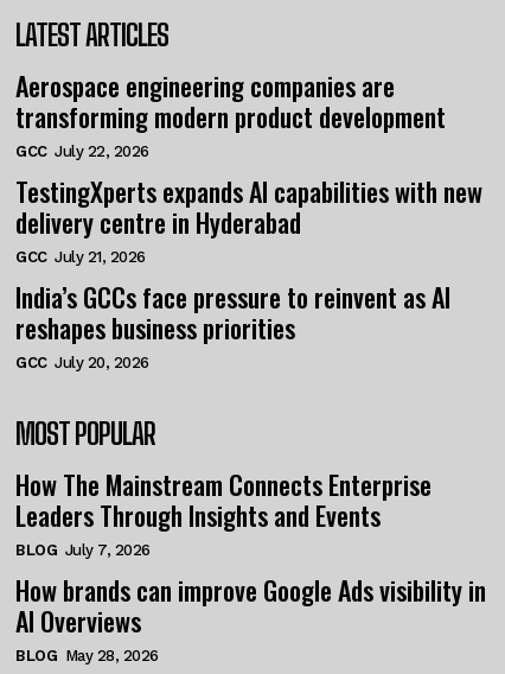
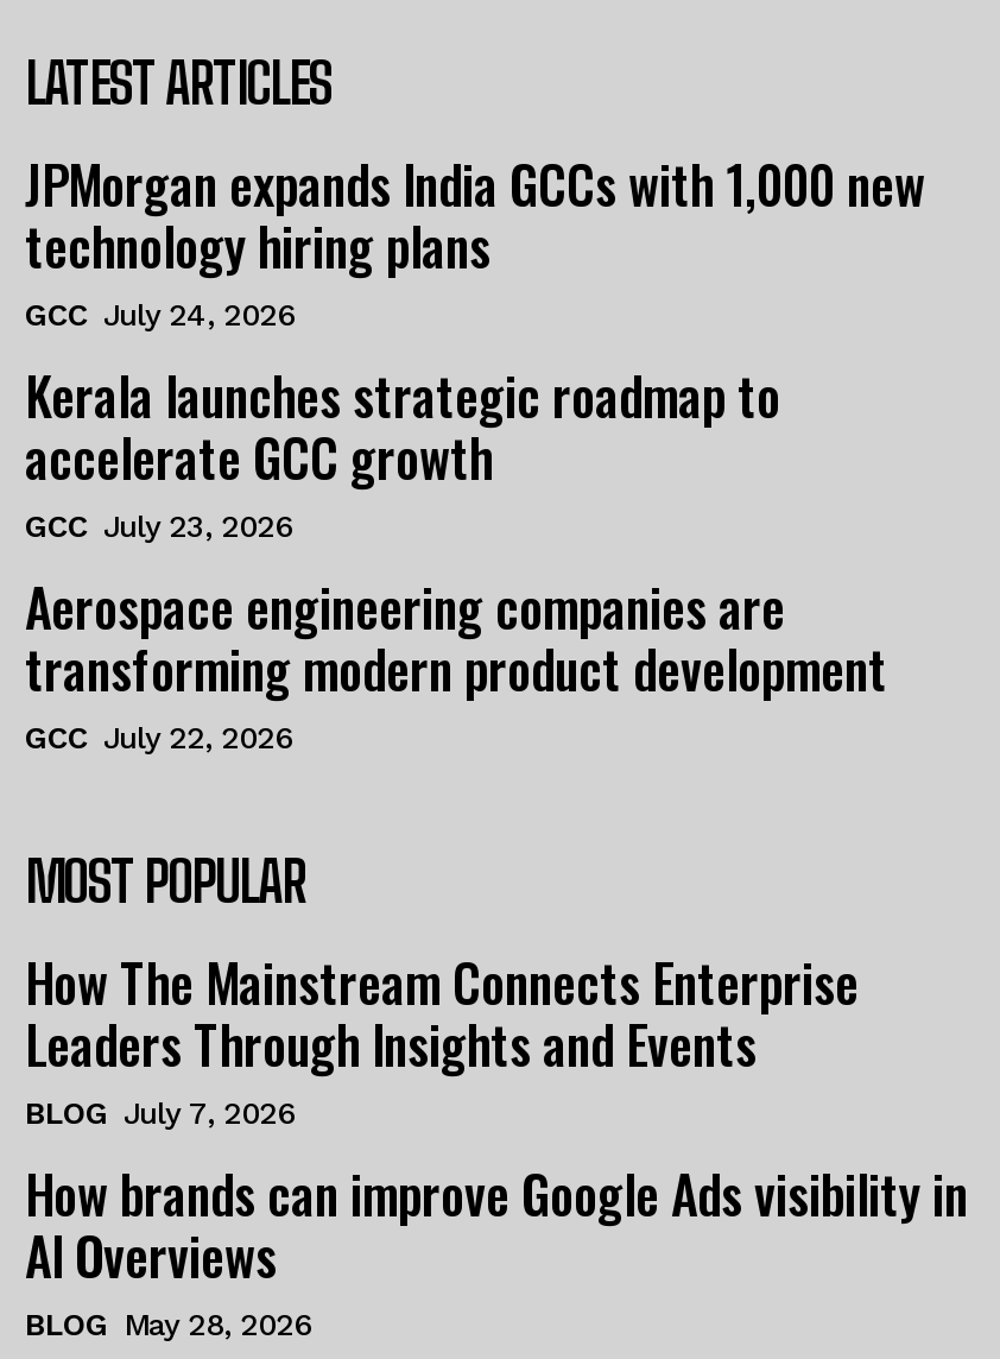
none -> [25,144,925,543] JPMorgan expands India GCCs with 1,000 new | technology hiring plans | GCC July 24, 2026 | Kerala launches strategic roadmap to | accelerate GCC growth | GCC July 23, 2026
moved [15,67,446,161] -> [25,566,887,754]: Aerospace engineering companies are | transforming modern product development | GCC July 22, 2026
[15,173,482,372] TestingXperts expands AI capabilities with new | delivery centre in Hyderabad | GCC July 21, 2026 | India’s GCCs face pressure to reinvent as AI | reshapes business priorities | GCC July 20, 2026 -> none

